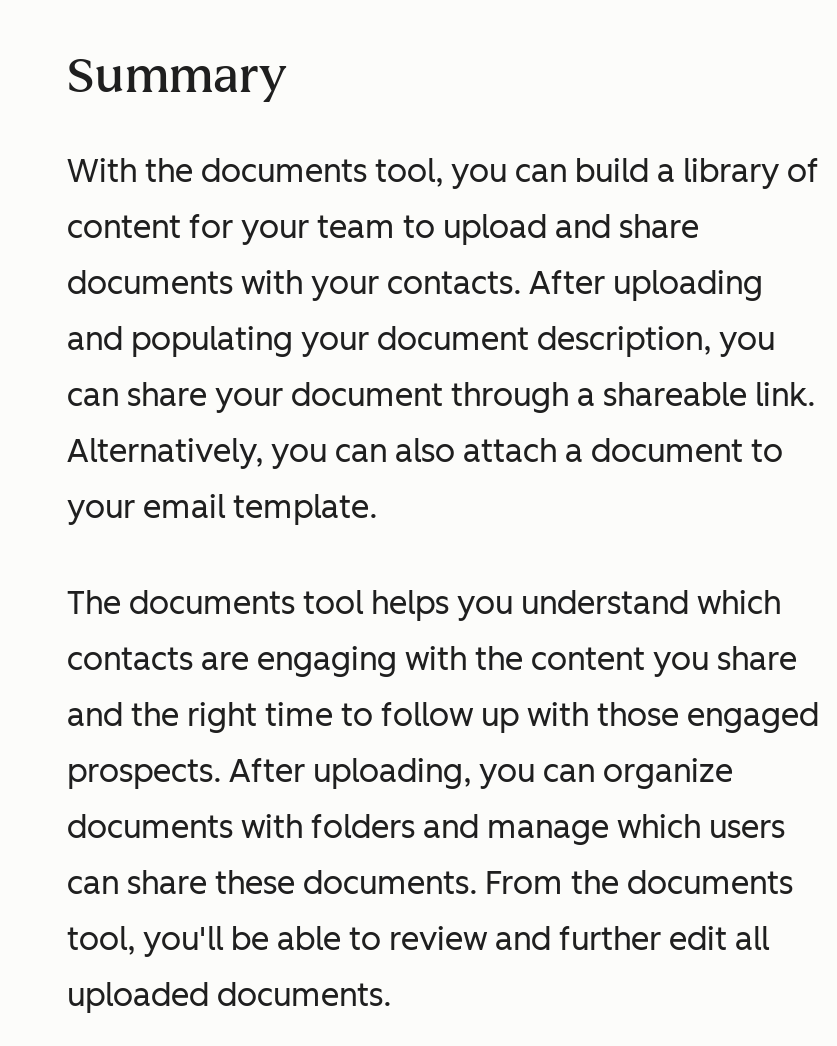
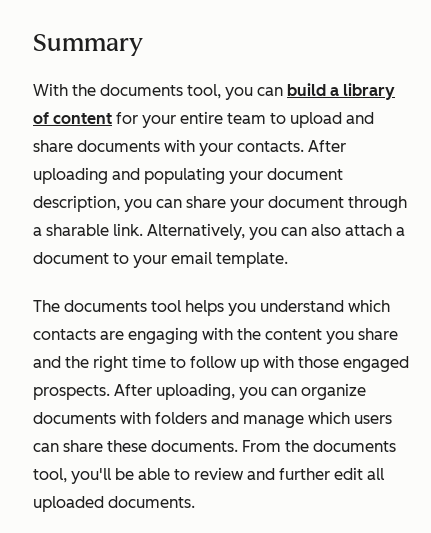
[67,152,819,190] With the documents tool, you can build a library of -> [33,81,395,100] With the documents tool, you can build a library
[67,208,699,246] content for your team to upload and share -> [33,109,374,128] of content for your entire team to upload and
[67,264,763,302] documents with your contacts. After uploading -> [33,137,346,156] share documents with your contacts. After
[67,320,775,358] and populating your document description, you -> [33,165,343,184] uploading and populating your document
[67,376,815,414] can share your document through a shareable link. -> [33,193,407,212] description, you can share your document through
[67,432,783,470] Alternatively, you can also attach a document to -> [33,221,405,240] a sharable link. Alternatively, you can also attach a
[67,488,385,526] your email template. -> [33,249,292,268] document to your email template.

